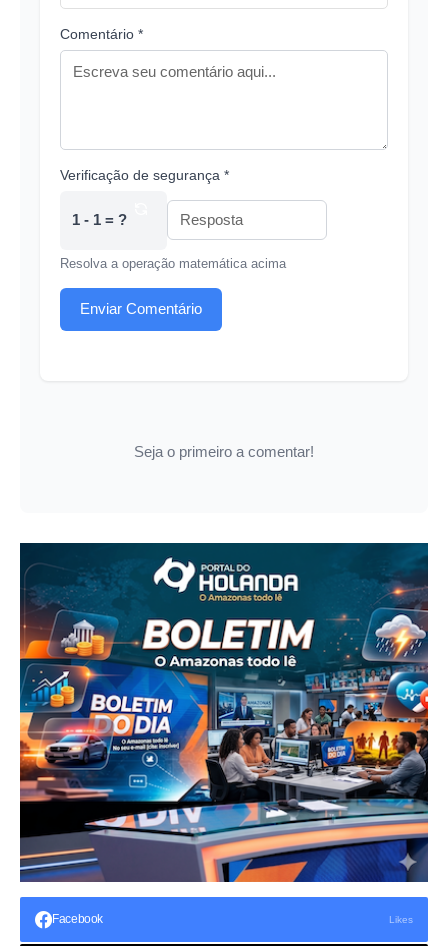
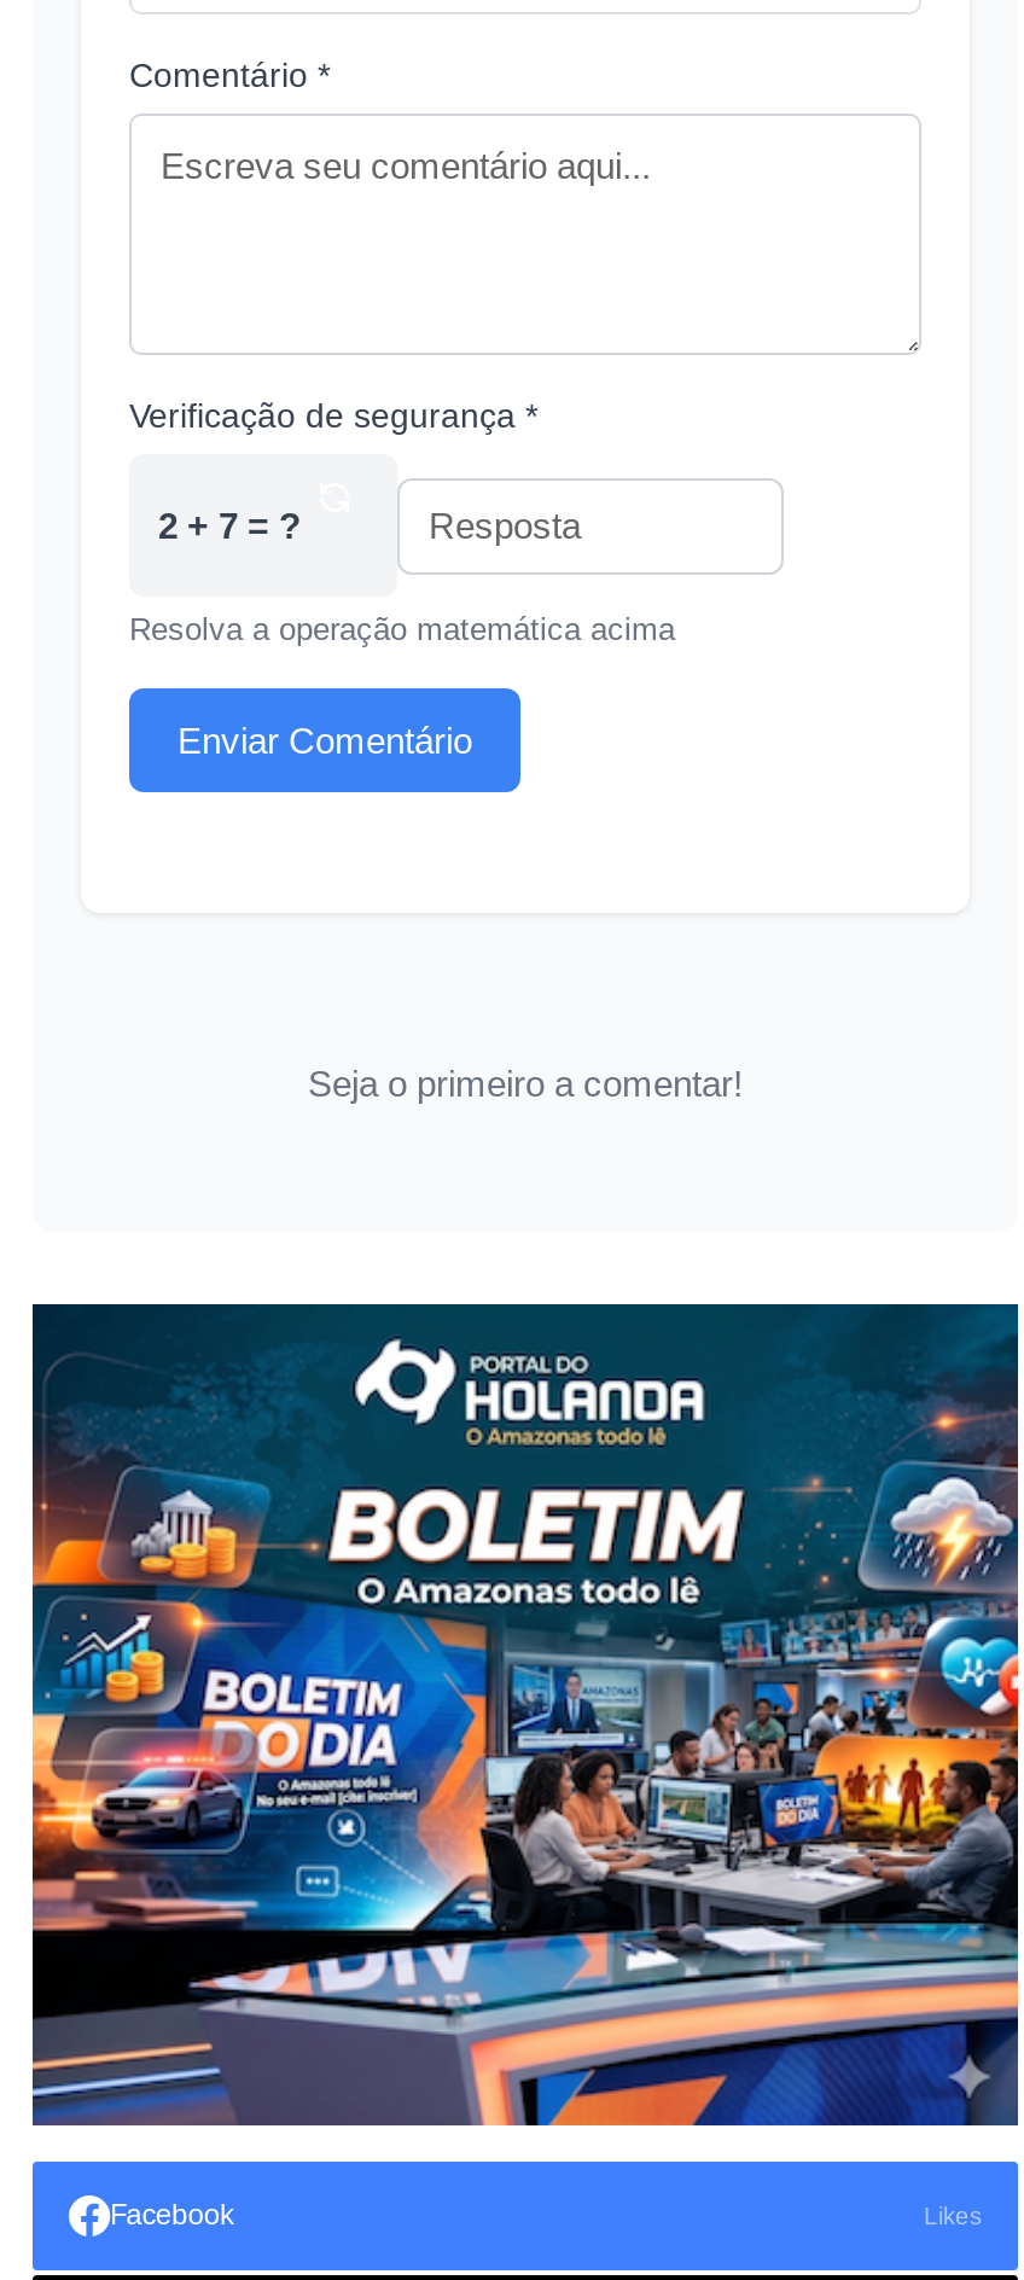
[72,211,127,228] 1 - 1 = ? -> [158,505,301,546] 2 + 7 = ?

